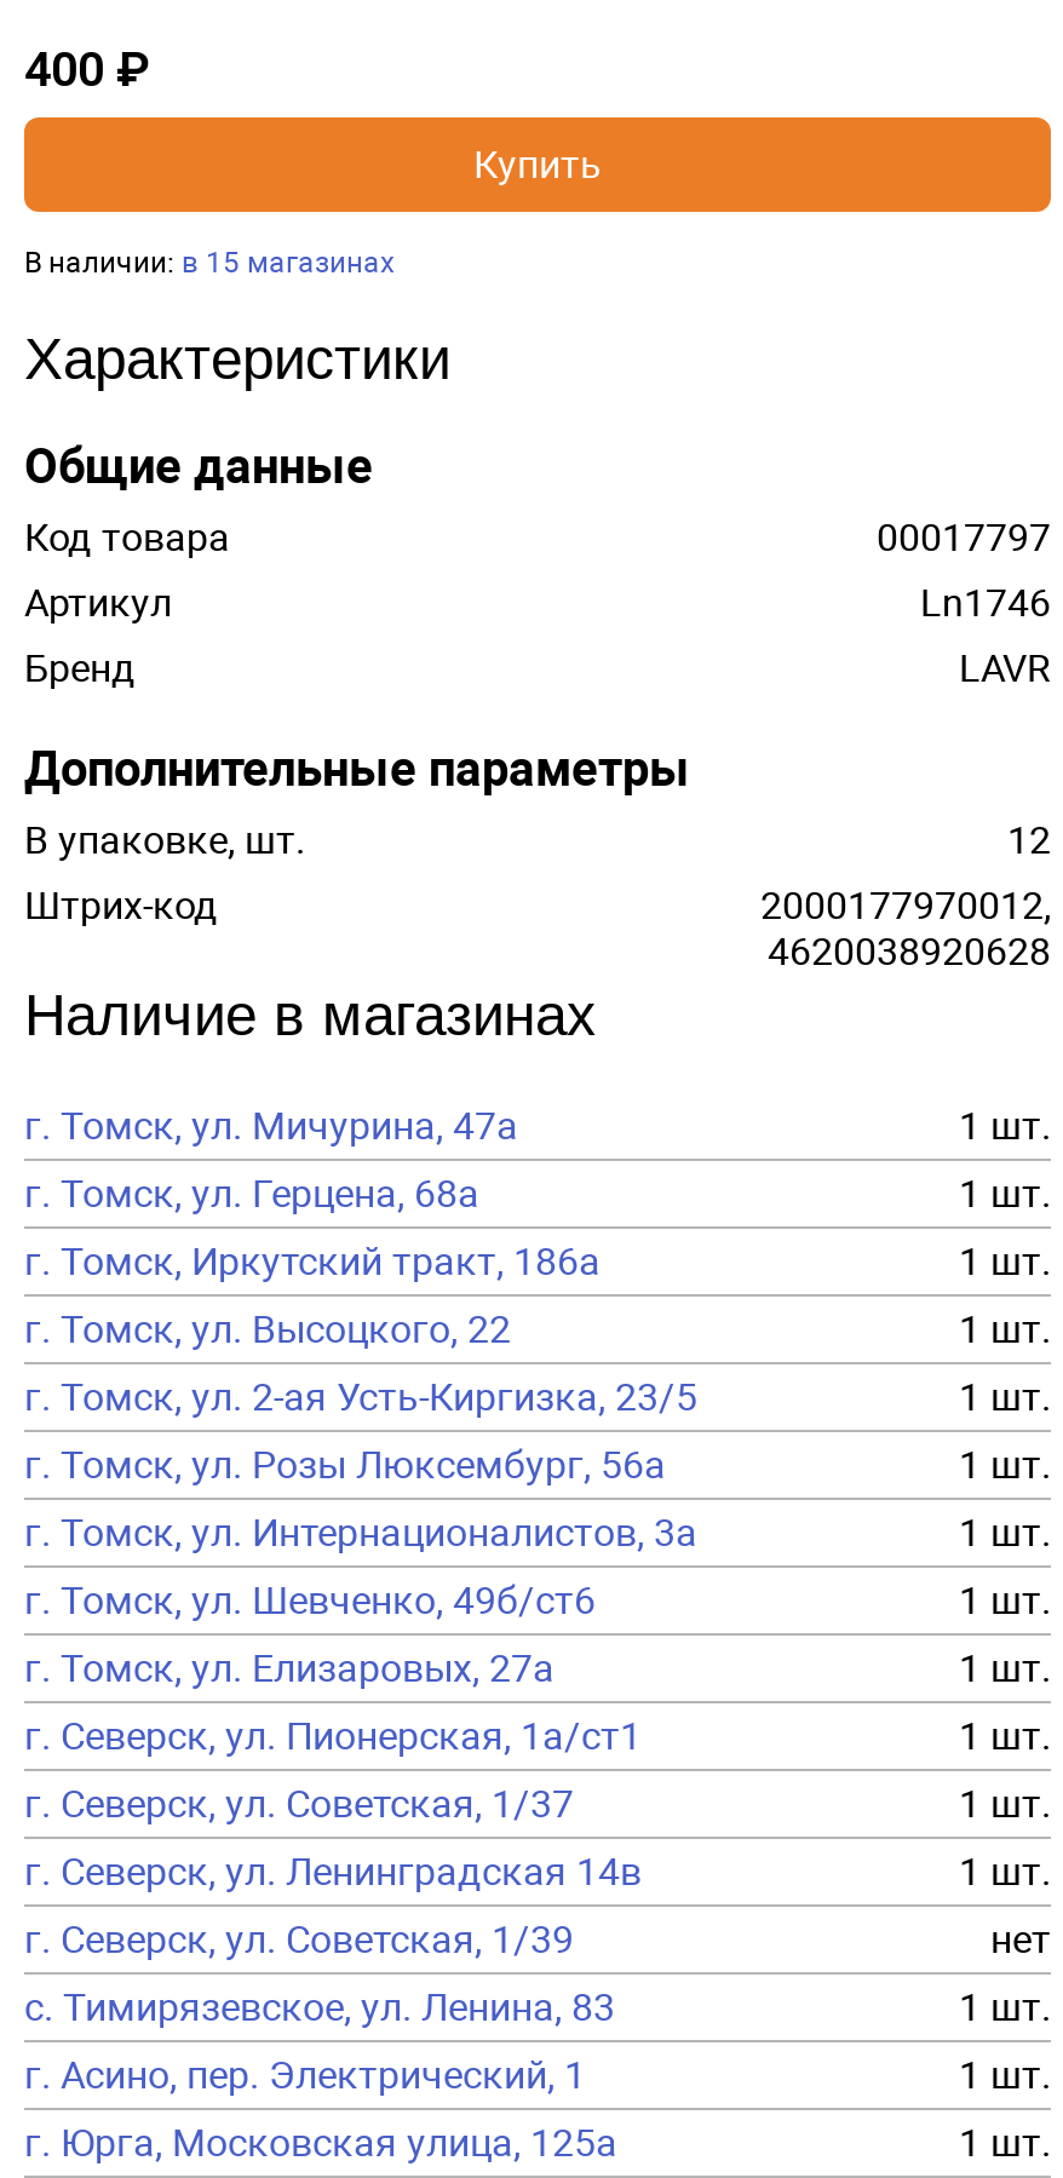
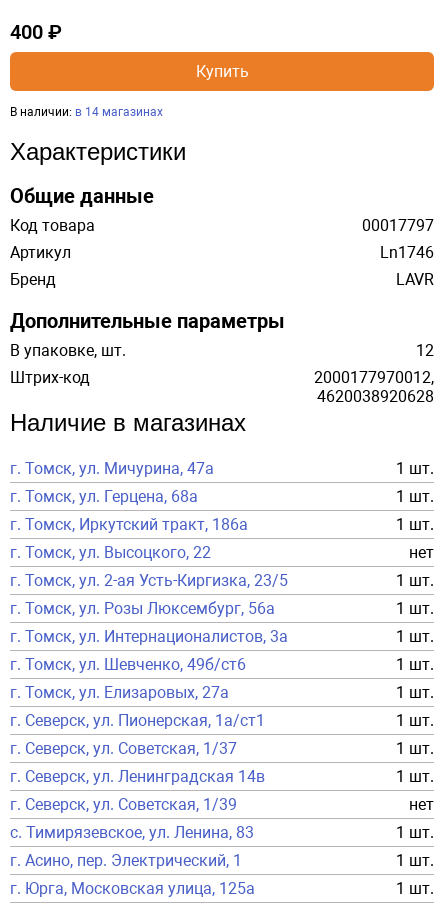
[24,246,395,280] В наличии: в 15 магазинах -> [10,105,163,119] В наличии: в 14 магазинах
[959,1306,1051,1352] 1 шт. -> [409,543,434,562] нет

